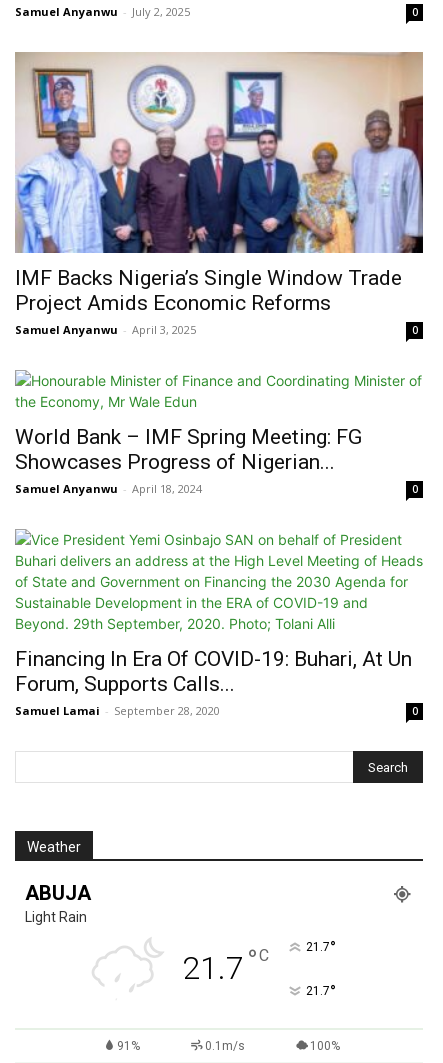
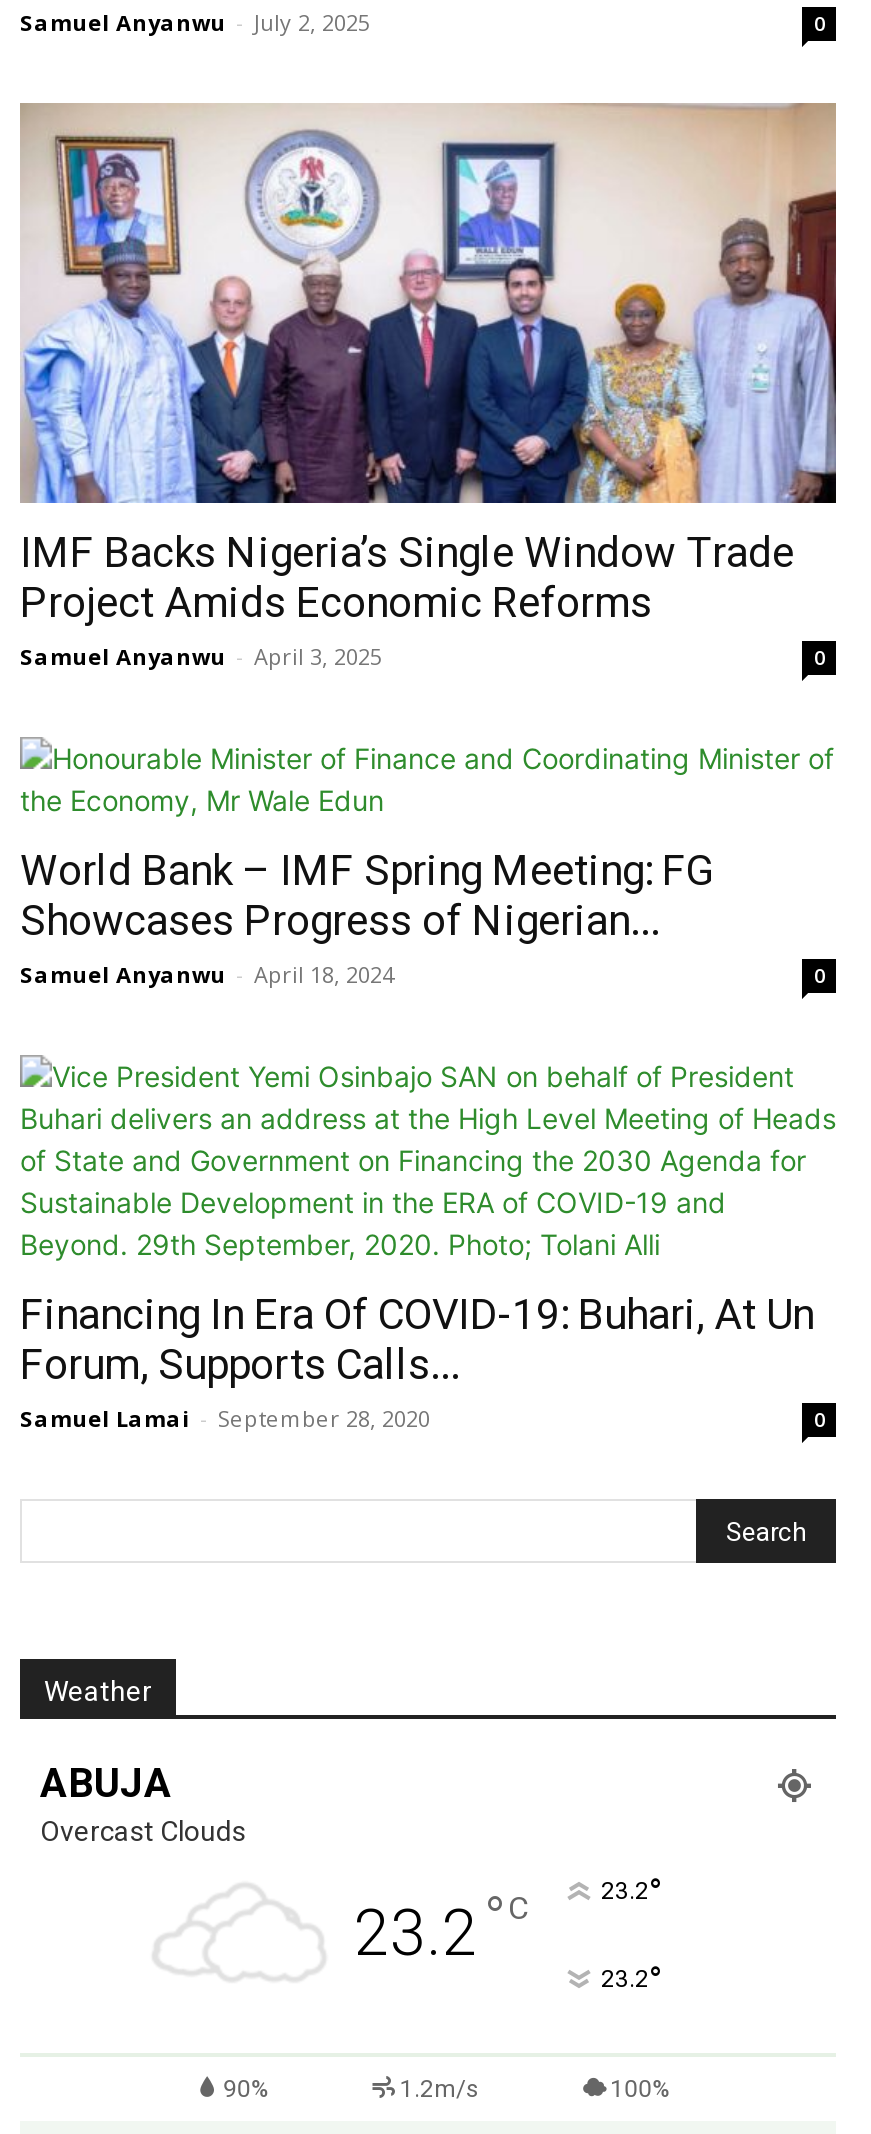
[25,909,335,987] Light Rain | 21.7 ° C | 21.7° -> [40,1815,661,1971] Overcast Clouds | 23.2 ° C | 23.2°
[305,981,335,1002] 21.7° -> [601,1959,661,2001] 23.2°
[117,1039,245,1053] 91% | 0.1m/s -> [223,2075,480,2103] 90% | 1.2m/s

